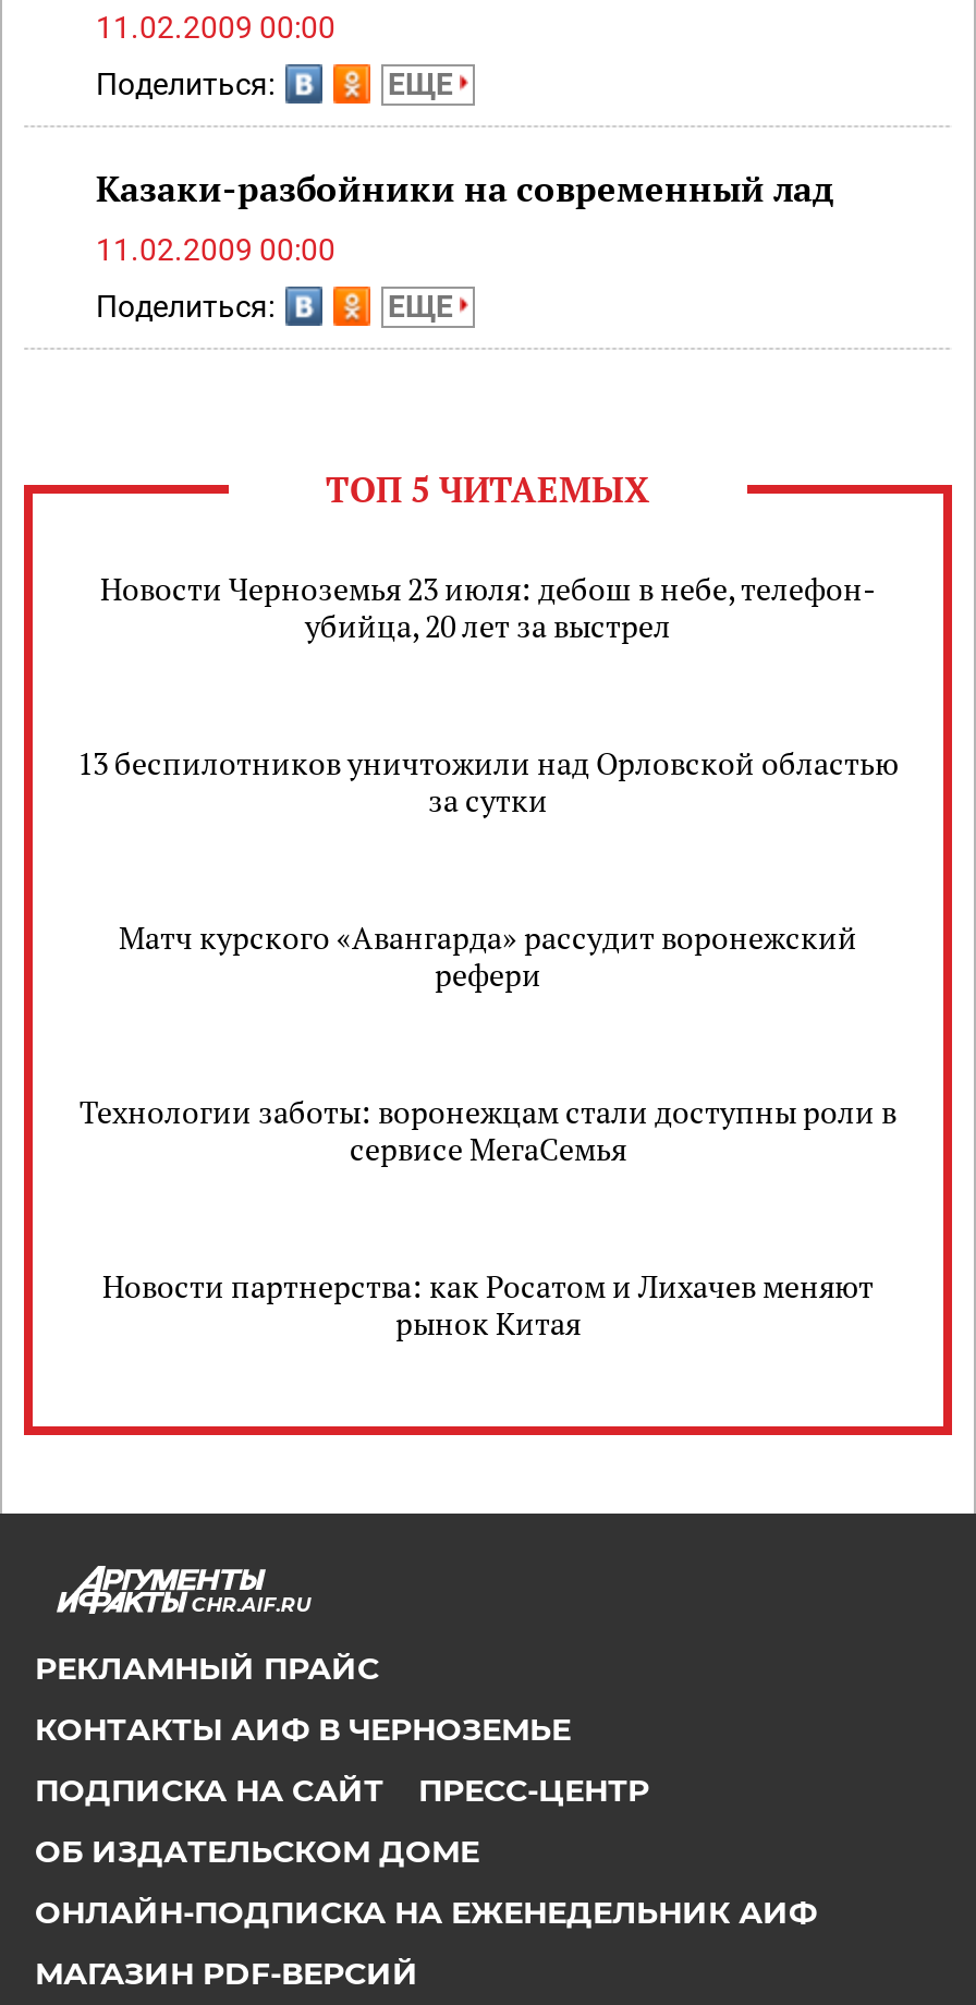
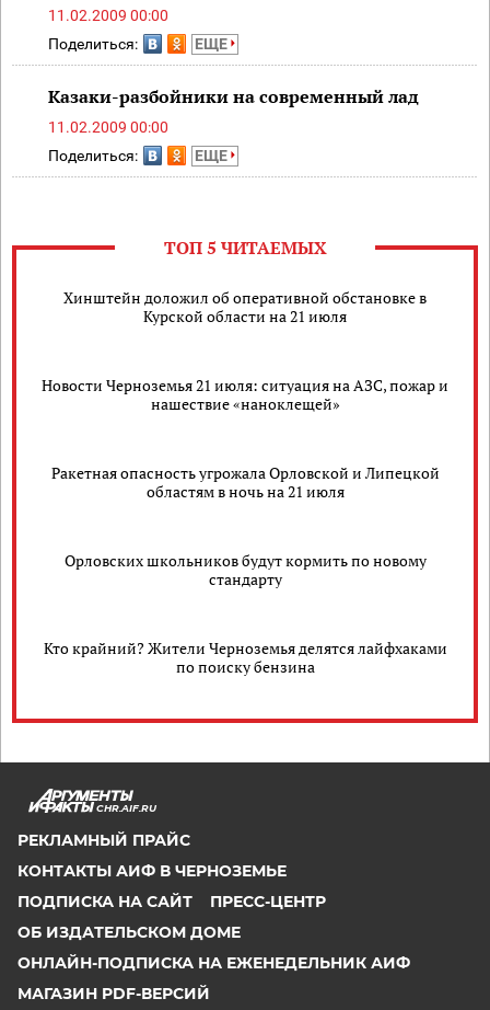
[100,568,876,646] Новости Черноземья 23 июля: дебош в небе, телефон- | убийца, 20 лет за выстрел -> [63,287,427,326] Хинштейн доложил об оперативной обстановке в | Курской области на 21 июля
[77,742,899,821] 13 беспилотников уничтожили над Орловской областью | за сутки -> [42,375,448,414] Новости Черноземья 21 июля: ситуация на АЗС, пожар и | нашествие «наноклещей»
[119,916,857,995] Матч курского «Авангарда» рассудит воронежский | рефери -> [51,462,439,502] Ракетная опасность угрожала Орловской и Липецкой | областям в ночь на 21 июля
[80,1091,896,1169] Технологии заботы: воронежцам стали доступны роли в | сервисе МегаСемья -> [64,550,426,589] Орловских школьников будут кормить по новому | стандарту
[102,1265,874,1344] Новости партнерства: как Росатом и Лихачев меняют | рынок Китая -> [43,638,447,677] Кто крайний? Жители Черноземья делятся лайфхаками | по поиску бензина

